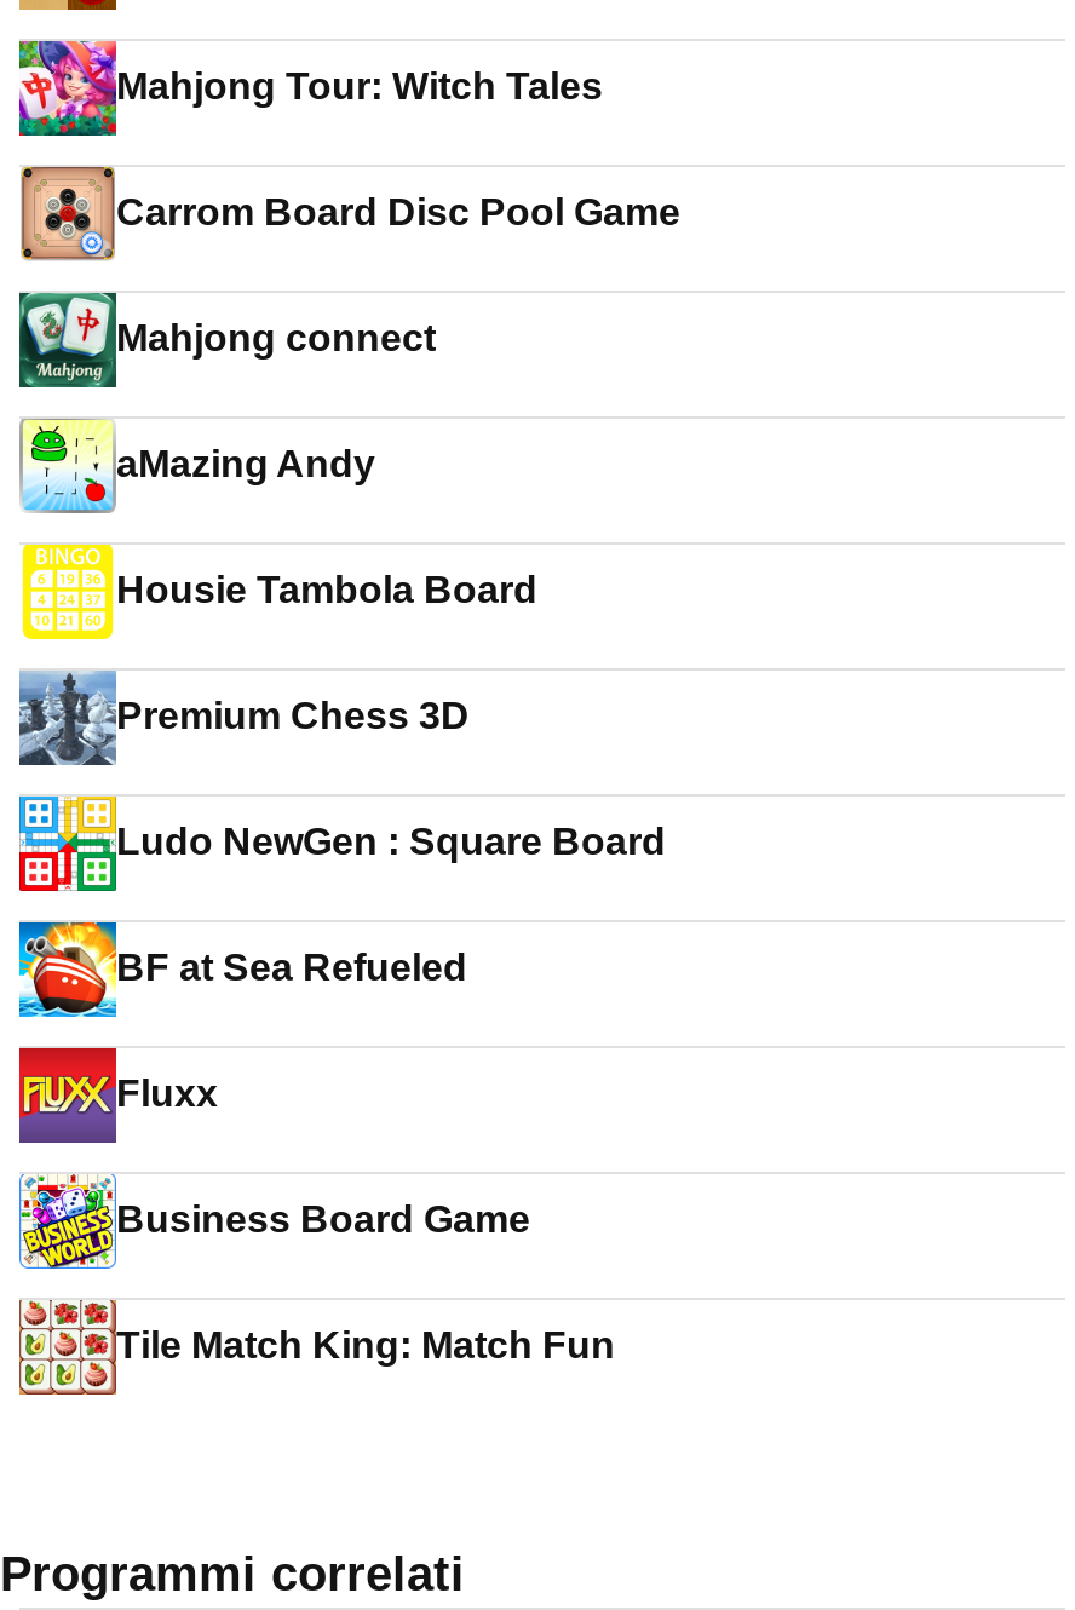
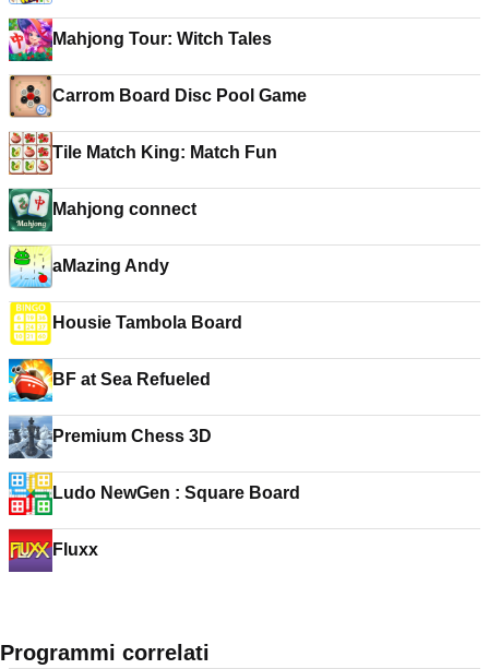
moved [17,291,436,484] -> [8,188,196,275]: [image] | Mahjong connect | aMazing Andy
moved [24,542,140,634] -> [11,301,63,343]: [image]
moved [15,668,666,862] -> [7,415,300,502]: [image] | Premium Chess 3D | Ludo NewGen : Square Board
moved [17,920,467,1019] -> [8,358,211,403]: [image] | BF at Sea Refueled
moved [116,1073,218,1114] -> [52,540,98,559]: Fluxx
[17,1174,530,1271] [image] | Business Board Game -> none
moved [17,1300,615,1397] -> [9,132,277,176]: [image] | Tile Match King: Match Fun

